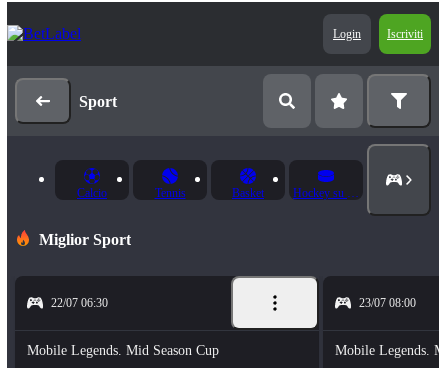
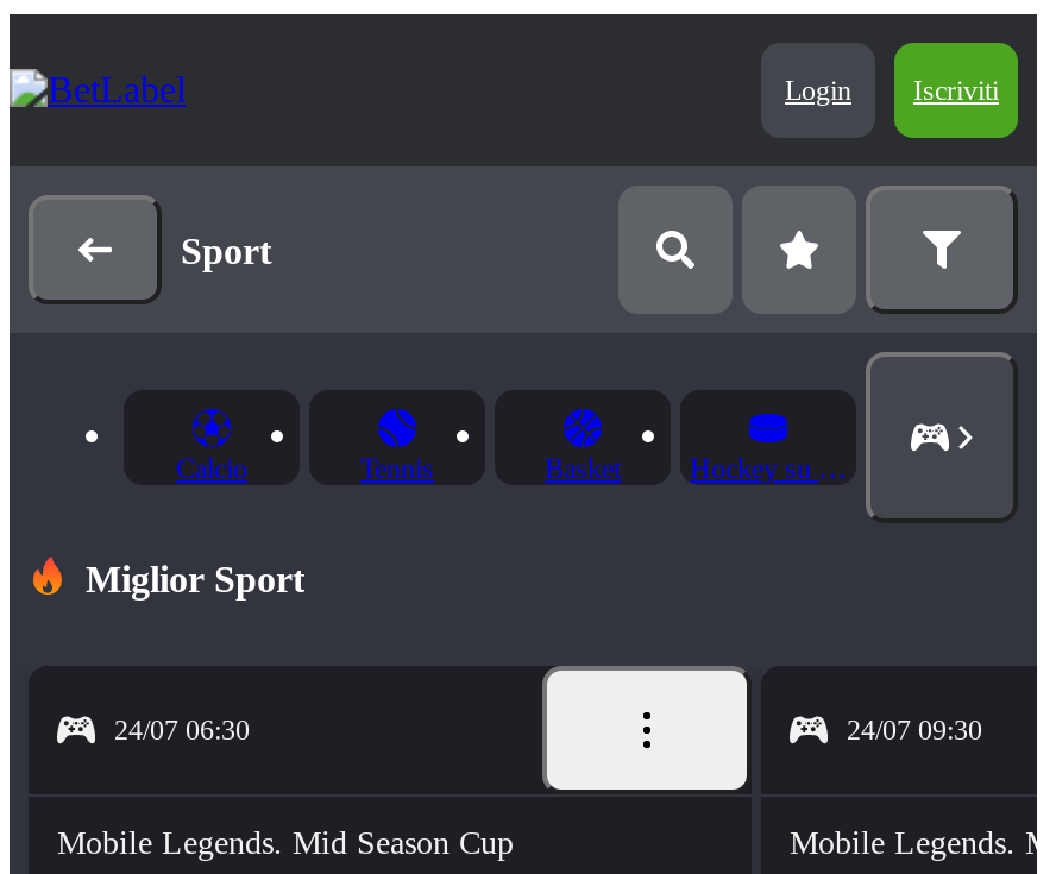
[51,296,108,310] 22/07 06:30 -> [114,713,250,747] 24/07 06:30
[359,296,416,310] 23/07 08:00 -> [847,713,982,747] 24/07 09:30

